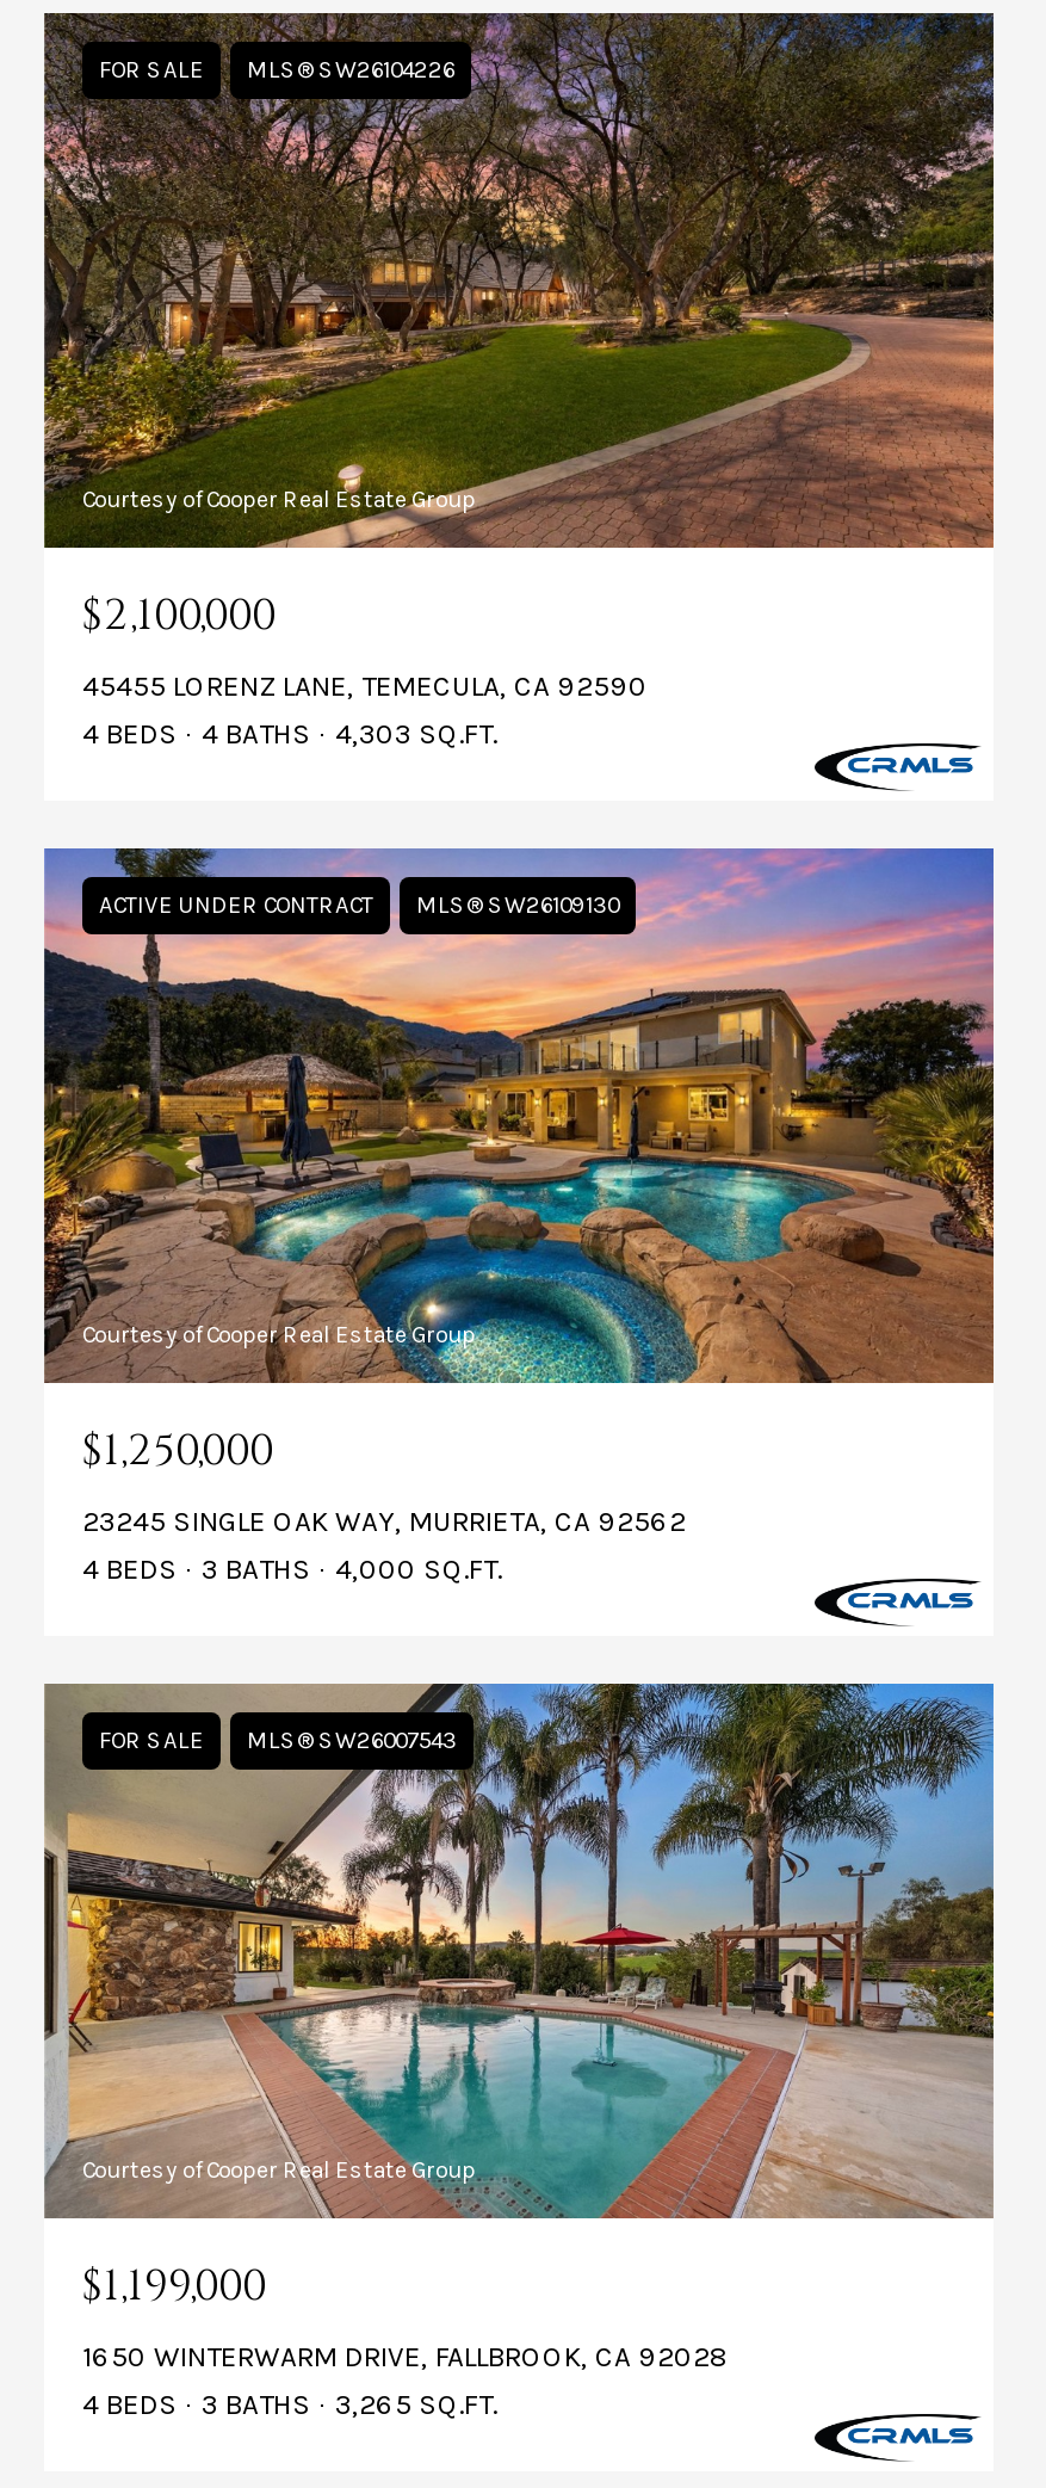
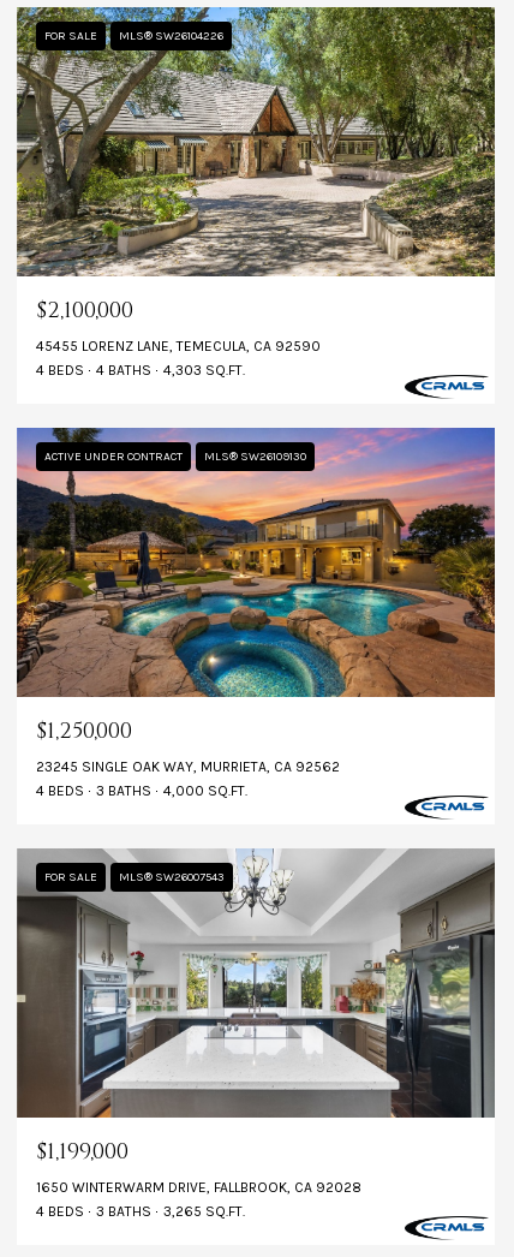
[42,11,996,550] [image] -> [16,6,496,276] [image]
[82,485,476,514] Courtesy of Cooper Real Estate Group -> none
[82,1320,476,1349] Courtesy of Cooper Real Estate Group -> none
[44,1681,996,2221] [image] -> [17,848,496,1119] [image]
[82,2155,476,2184] Courtesy of Cooper Real Estate Group -> none

